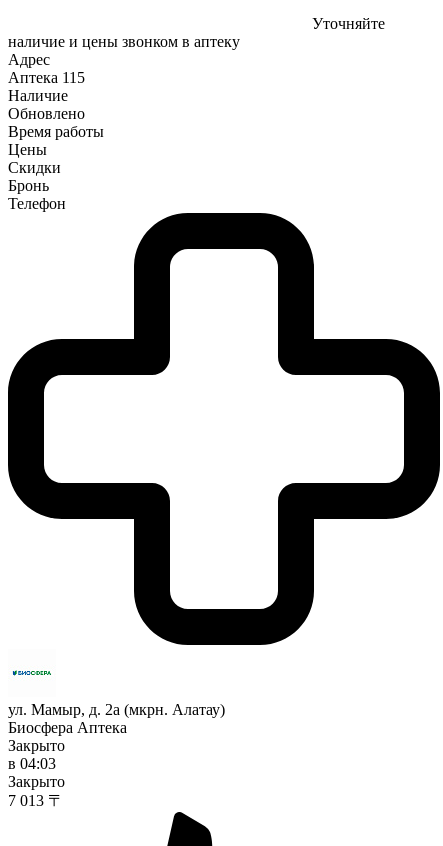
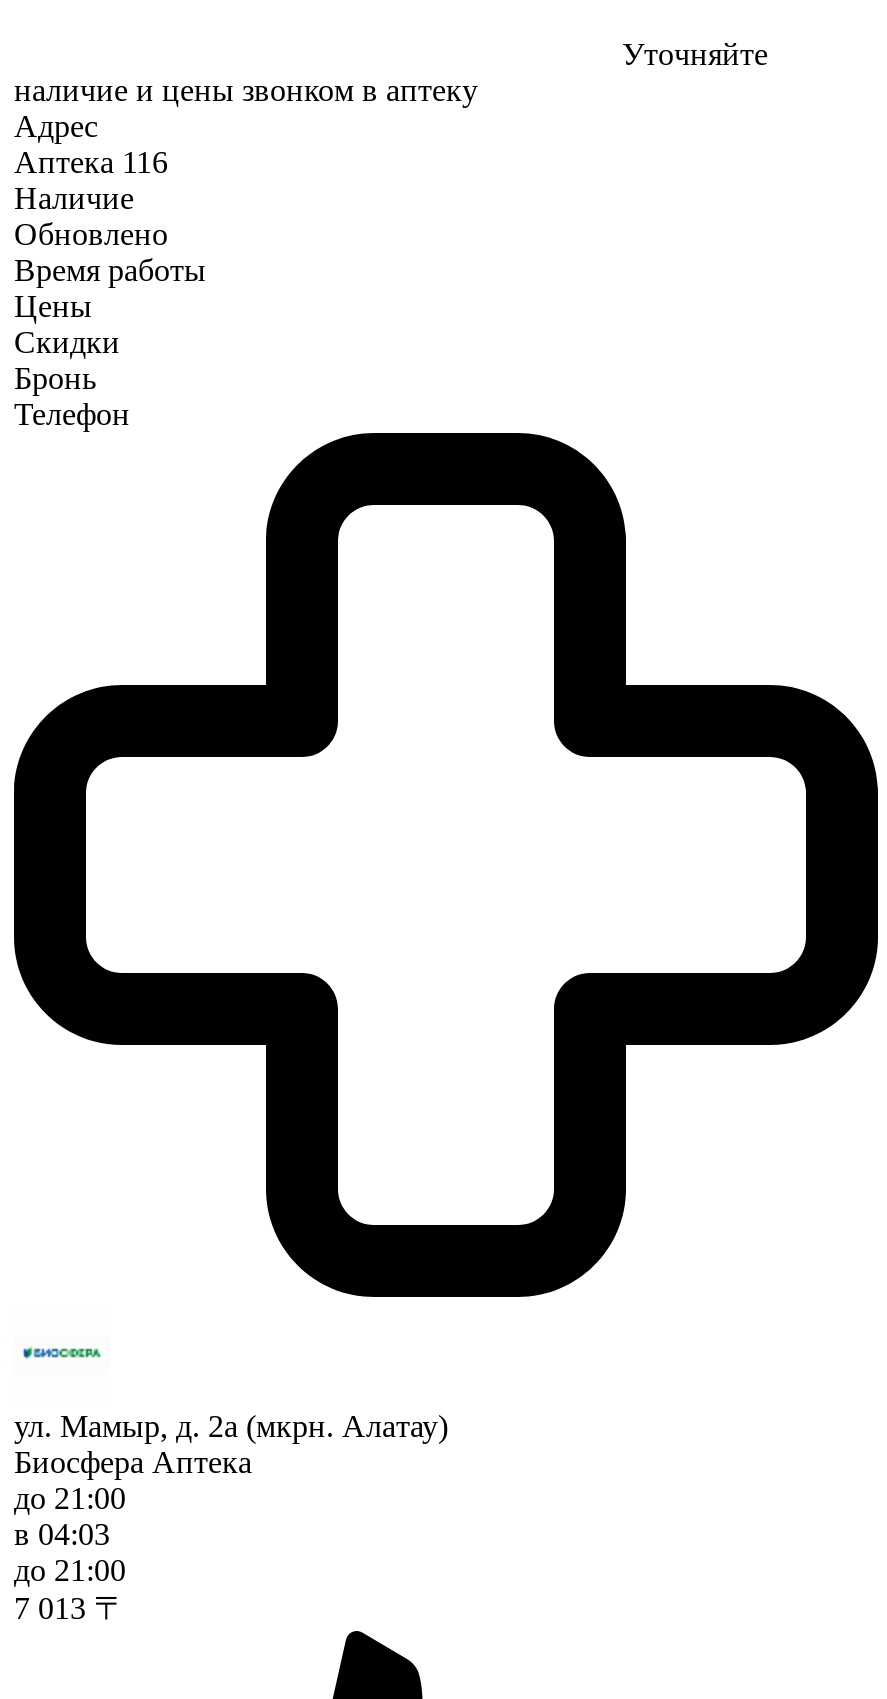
[8,69,85,86] Аптека 115 -> [14,145,168,179] Аптека 116
[8,737,65,754] Закрыто -> [14,1481,126,1515] до 21:00
[8,773,65,790] Закрыто -> [14,1553,126,1587] до 21:00

